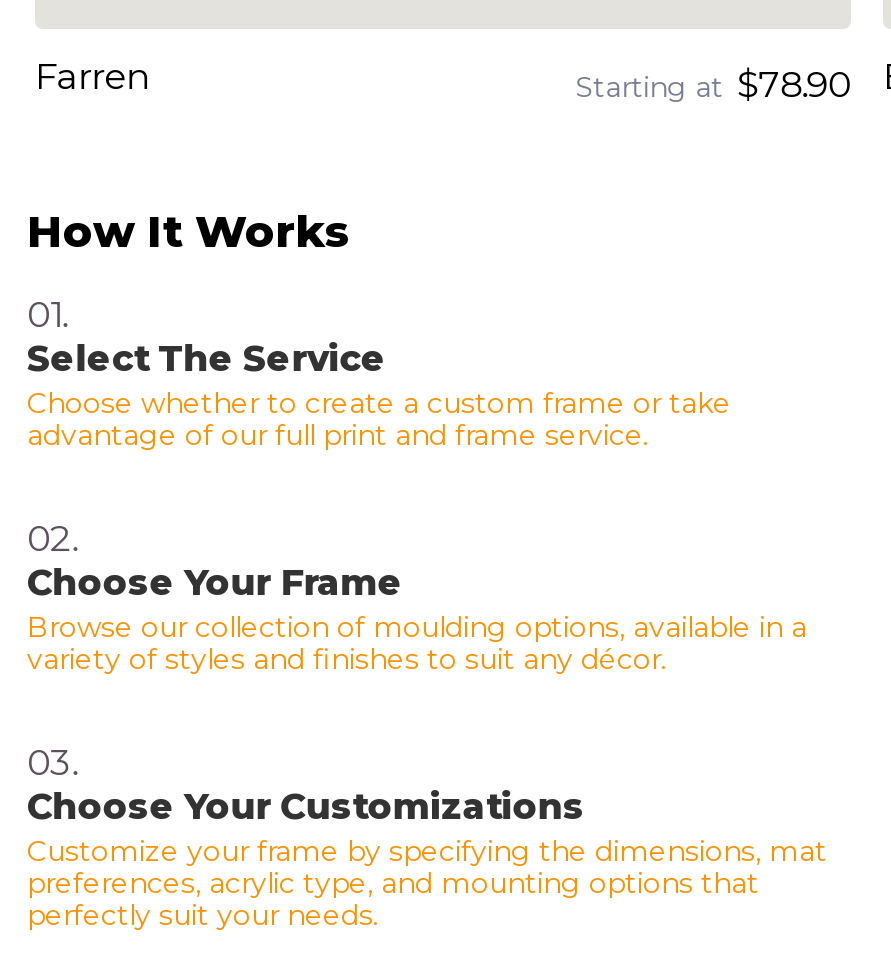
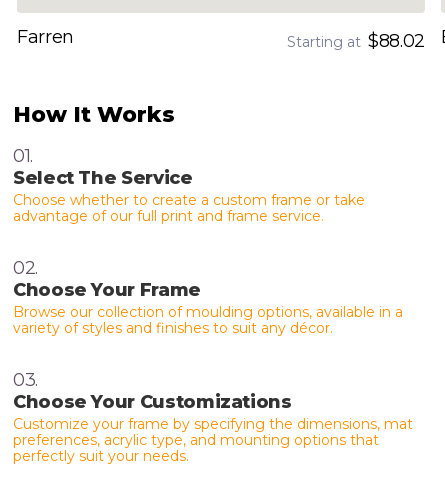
[575,62,851,106] Starting at $78.90 -> [287,30,425,52] Starting at $88.02

